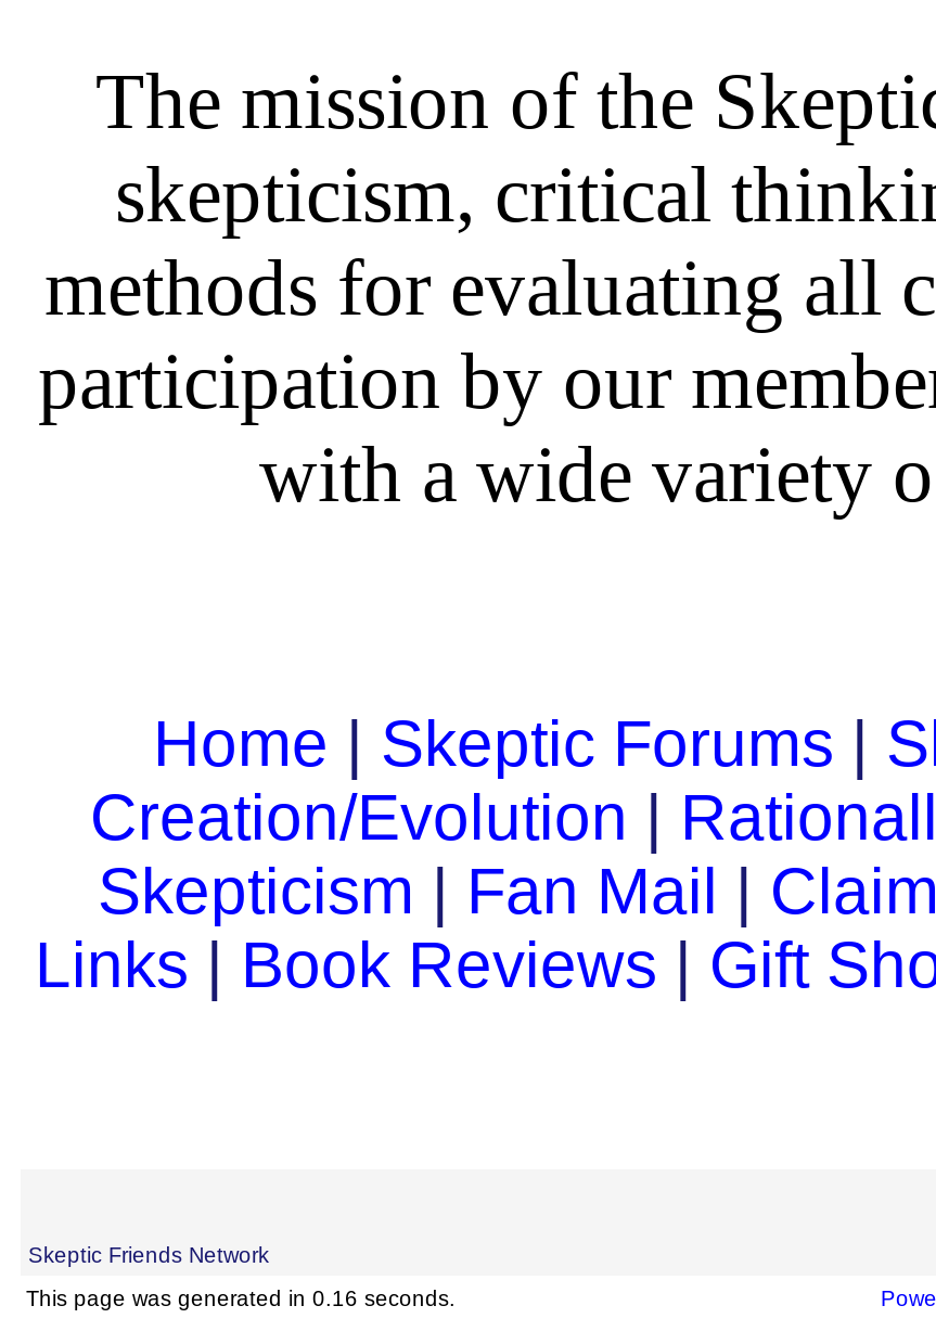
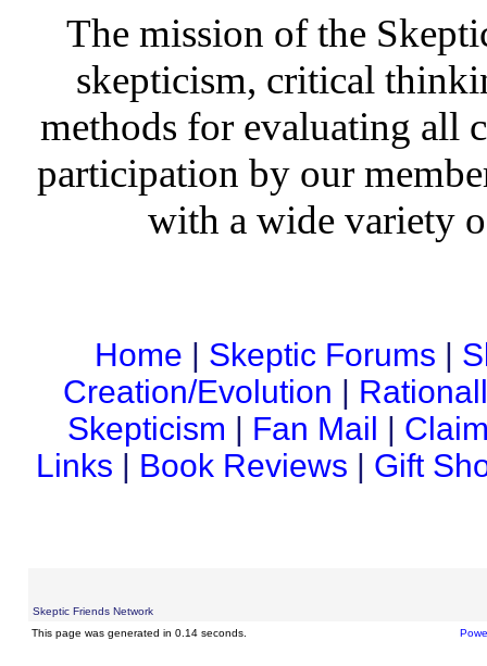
[26,1287,456,1310] This page was generated in 0.16 seconds. -> [31,627,246,639] This page was generated in 0.14 seconds.

